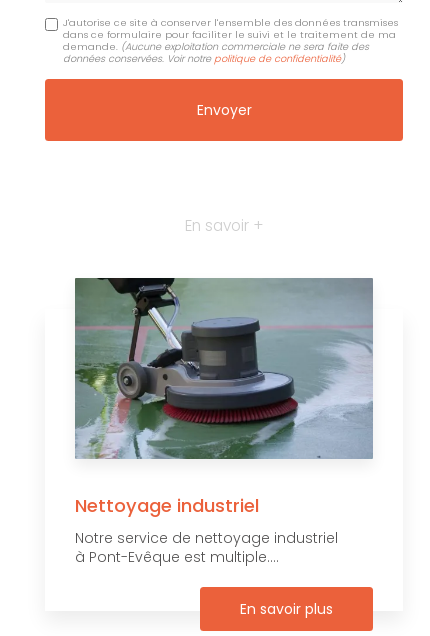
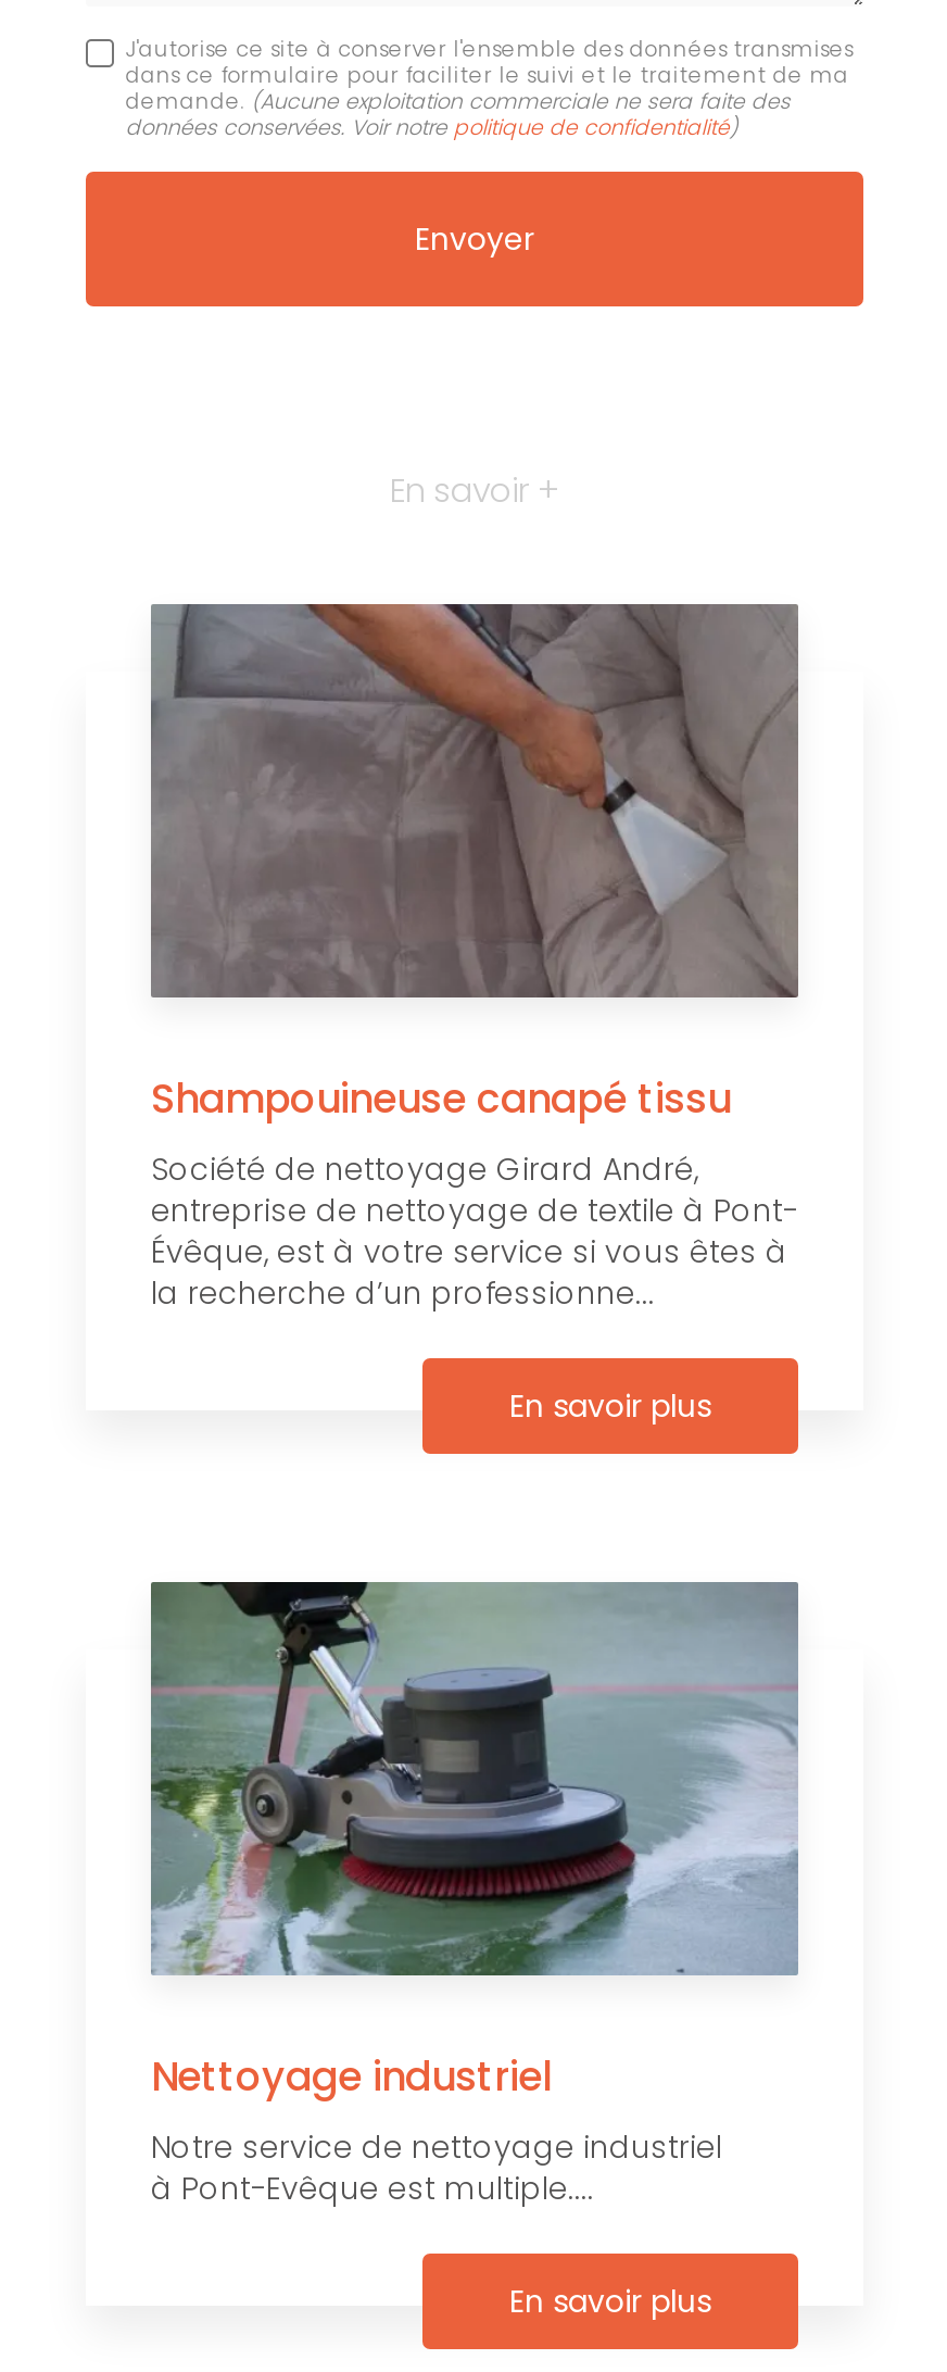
none -> [151,602,798,1428] [image] | Shampouineuse canapé tissu | Société de nettoyage Girard André, | entreprise de nettoyage de textile à Pont- | Évêque, est à votre service si vous êtes à | la recherche d’un professionne... | En savoir plus

